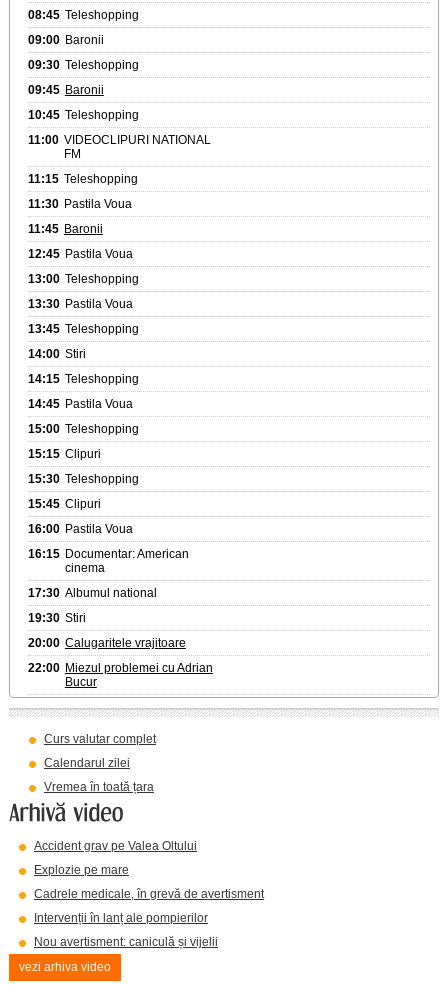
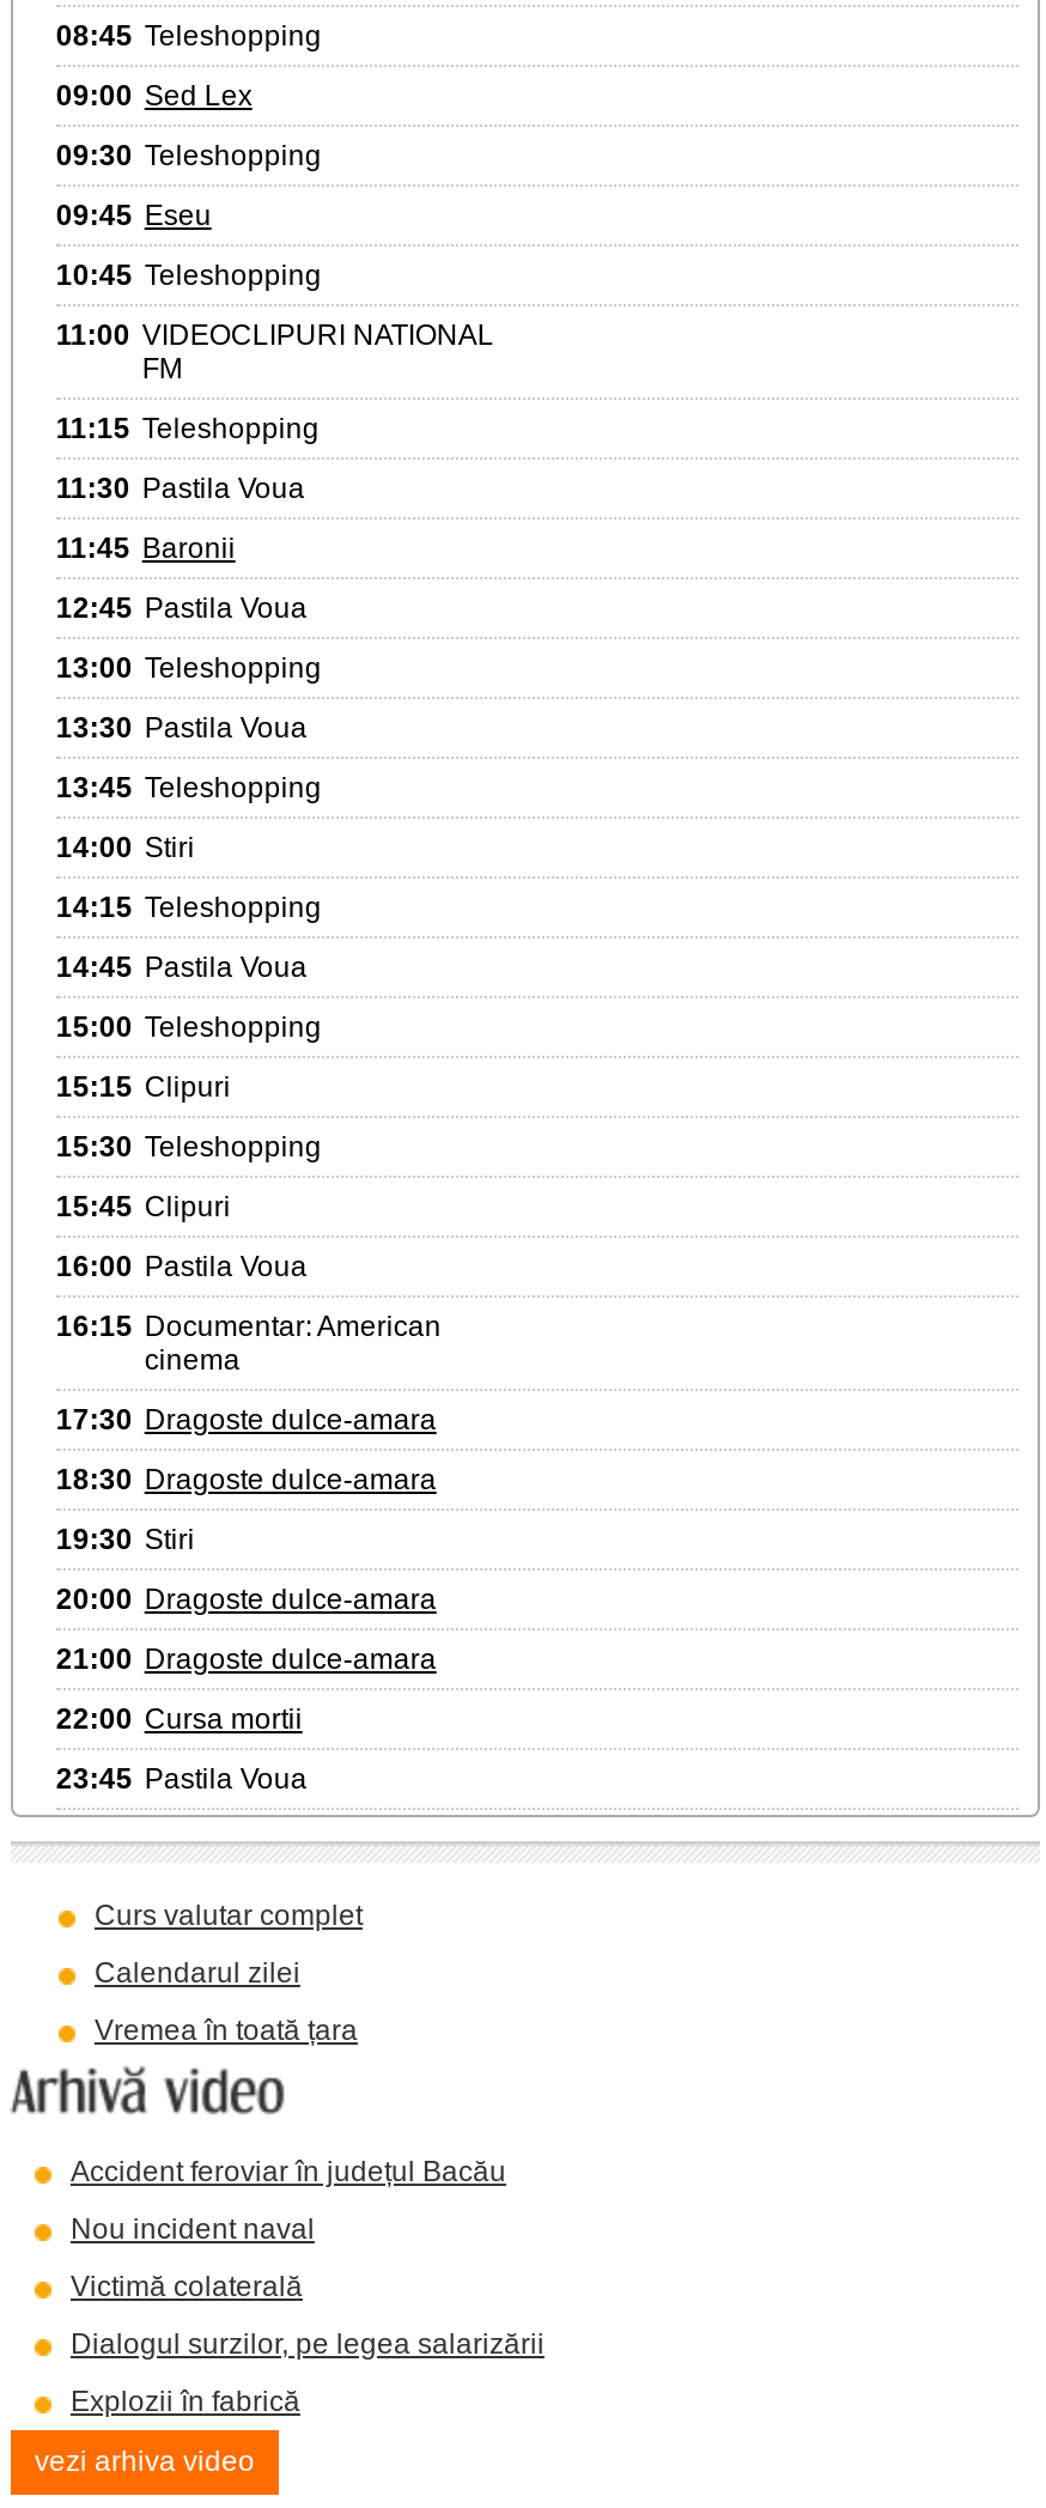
[28,33,104,47] 09:00 Baronii -> [56,79,252,112] 09:00 Sed Lex
[28,83,104,97] 09:45 Baronii -> [56,198,211,232] 09:45 Eseu
[28,586,157,600] 17:30 Albumul national -> [56,1403,436,1496] 17:30 Dragoste dulce-amara | 18:30 Dragoste dulce-amara
[28,636,213,689] 20:00 Calugaritele vrajitoare | 22:00 Miezul problemei cu Adrian | Bucur -> [56,1582,436,1795] 20:00 Dragoste dulce-amara | 21:00 Dragoste dulce-amara | 22:00 Cursa mortii | 23:45 Pastila Voua
[34,839,197,853] Accident grav pe Valea Oltului -> [71,2155,506,2188] Accident feroviar în județul Bacău
[34,863,129,877] Explozie pe mare -> [71,2212,315,2246] Nou incident naval
[34,887,264,901] Cadrele medicale, în grevă de avertisment -> [71,2270,303,2303] Victimă colaterală
[34,911,208,925] Intervenții în lanț ale pompierilor -> [71,2327,545,2361] Dialogul surzilor, pe legea salarizării
[34,935,218,949] Nou avertisment: caniculă și vijelii -> [71,2385,300,2418] Explozii în fabrică

